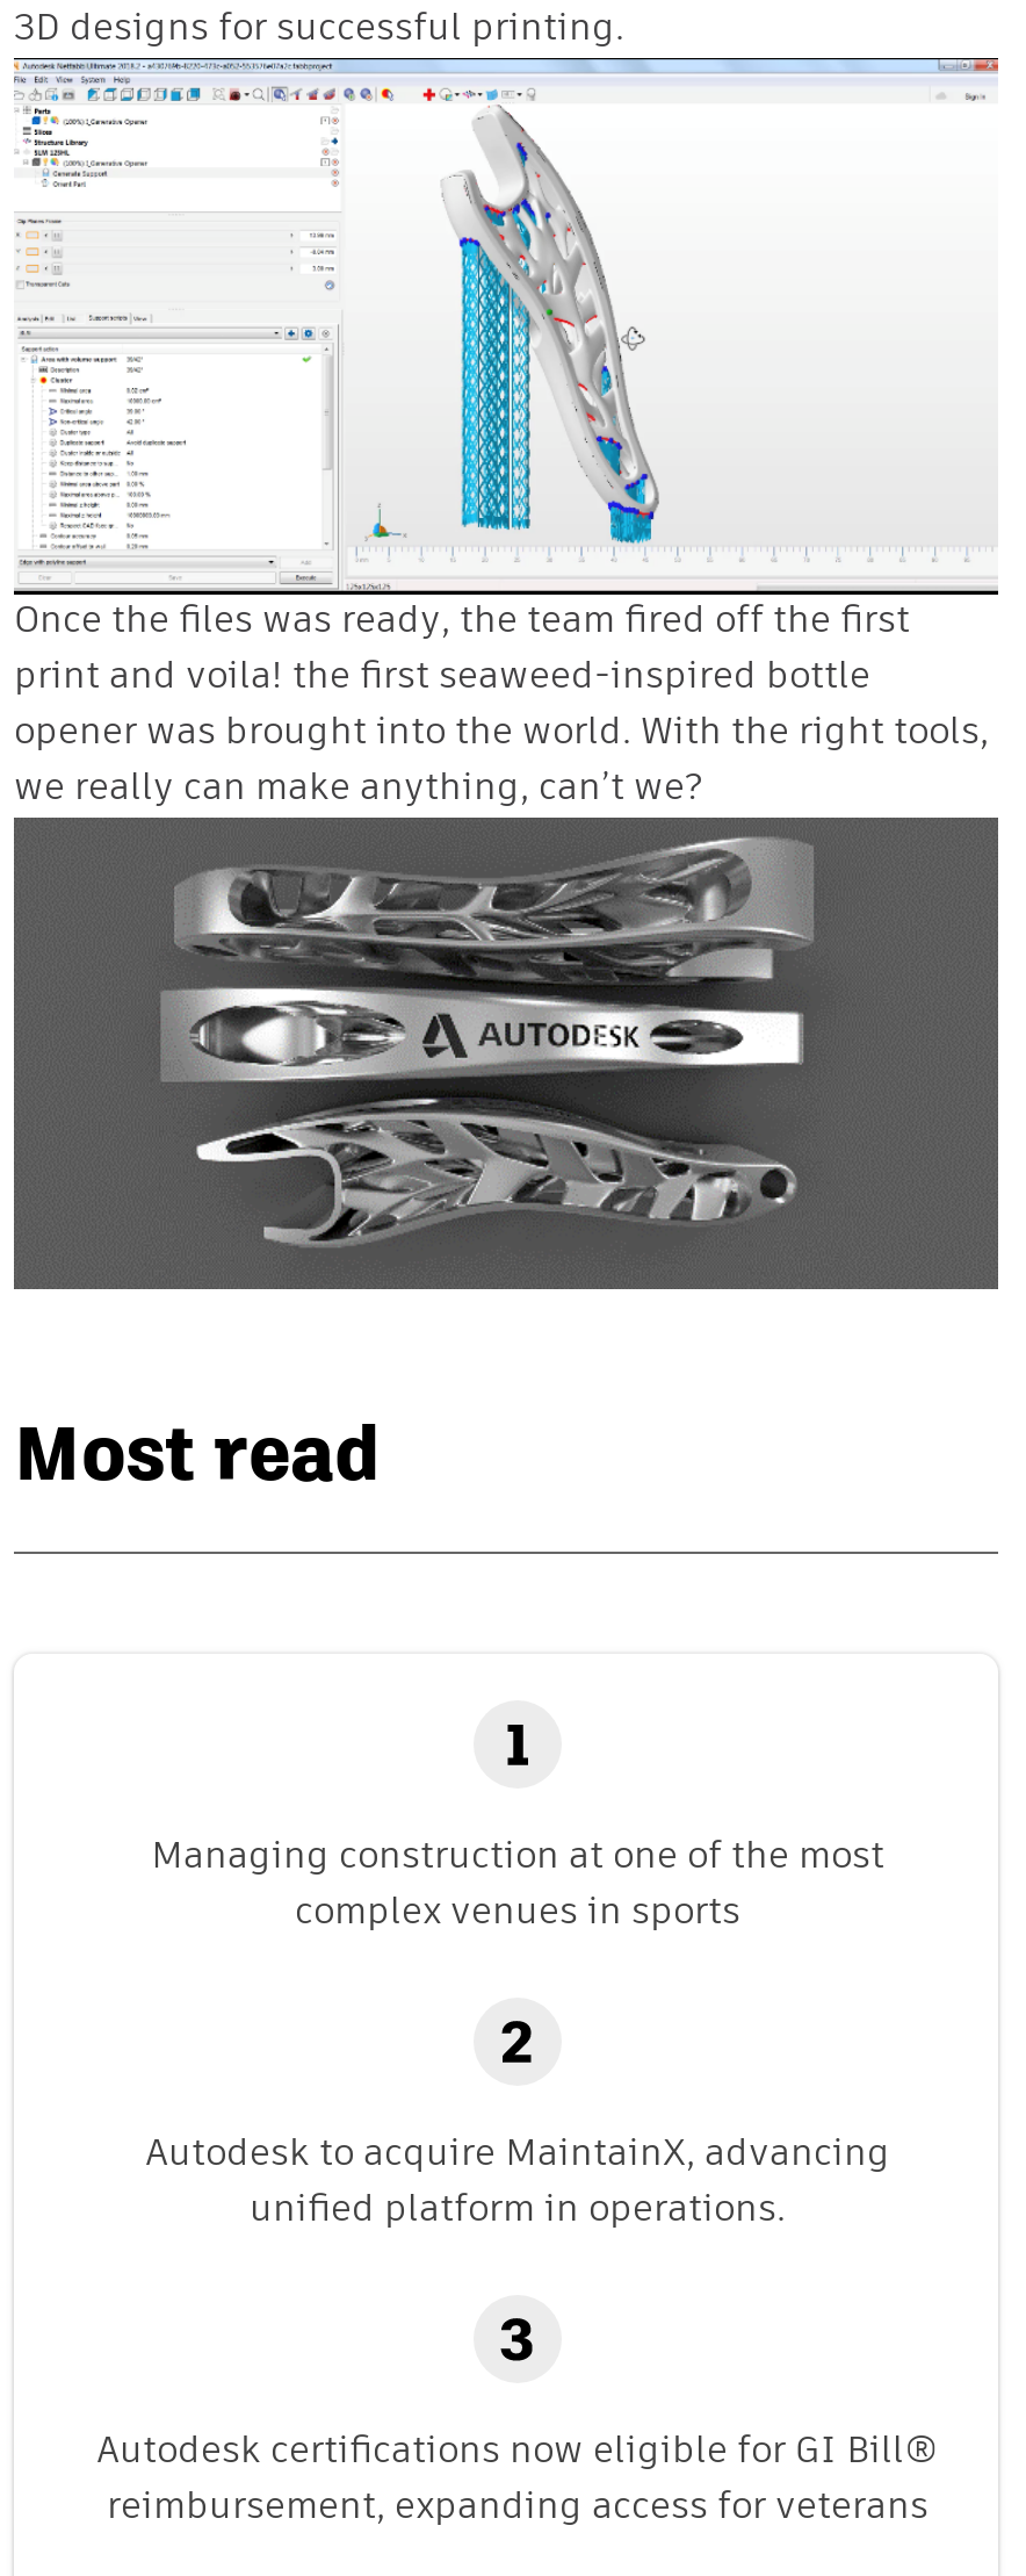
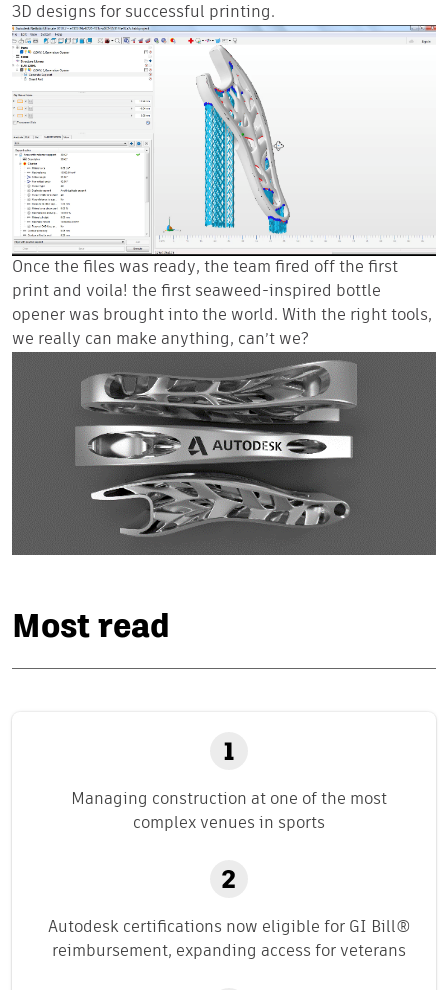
[145,2124,890,2234] Autodesk to acquire MaintainX, advancing | unified platform in operations. -> none

